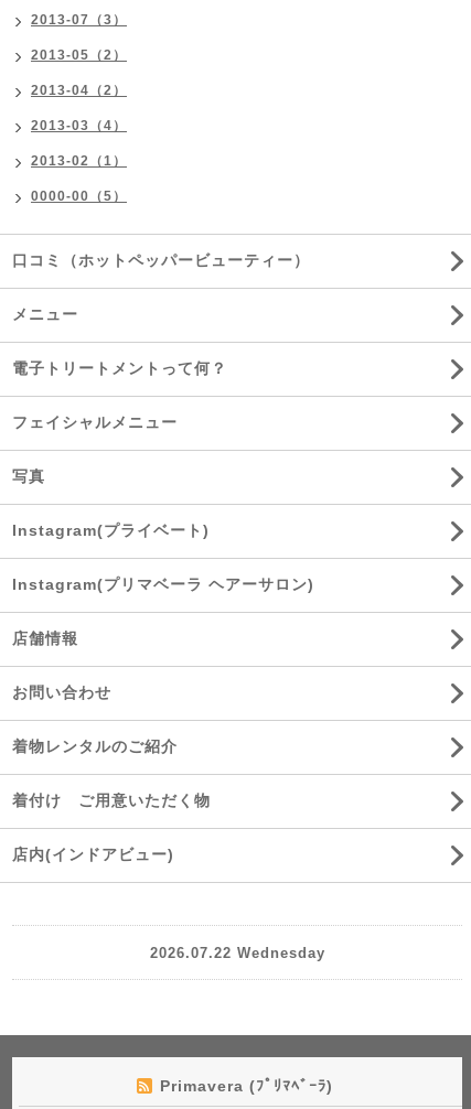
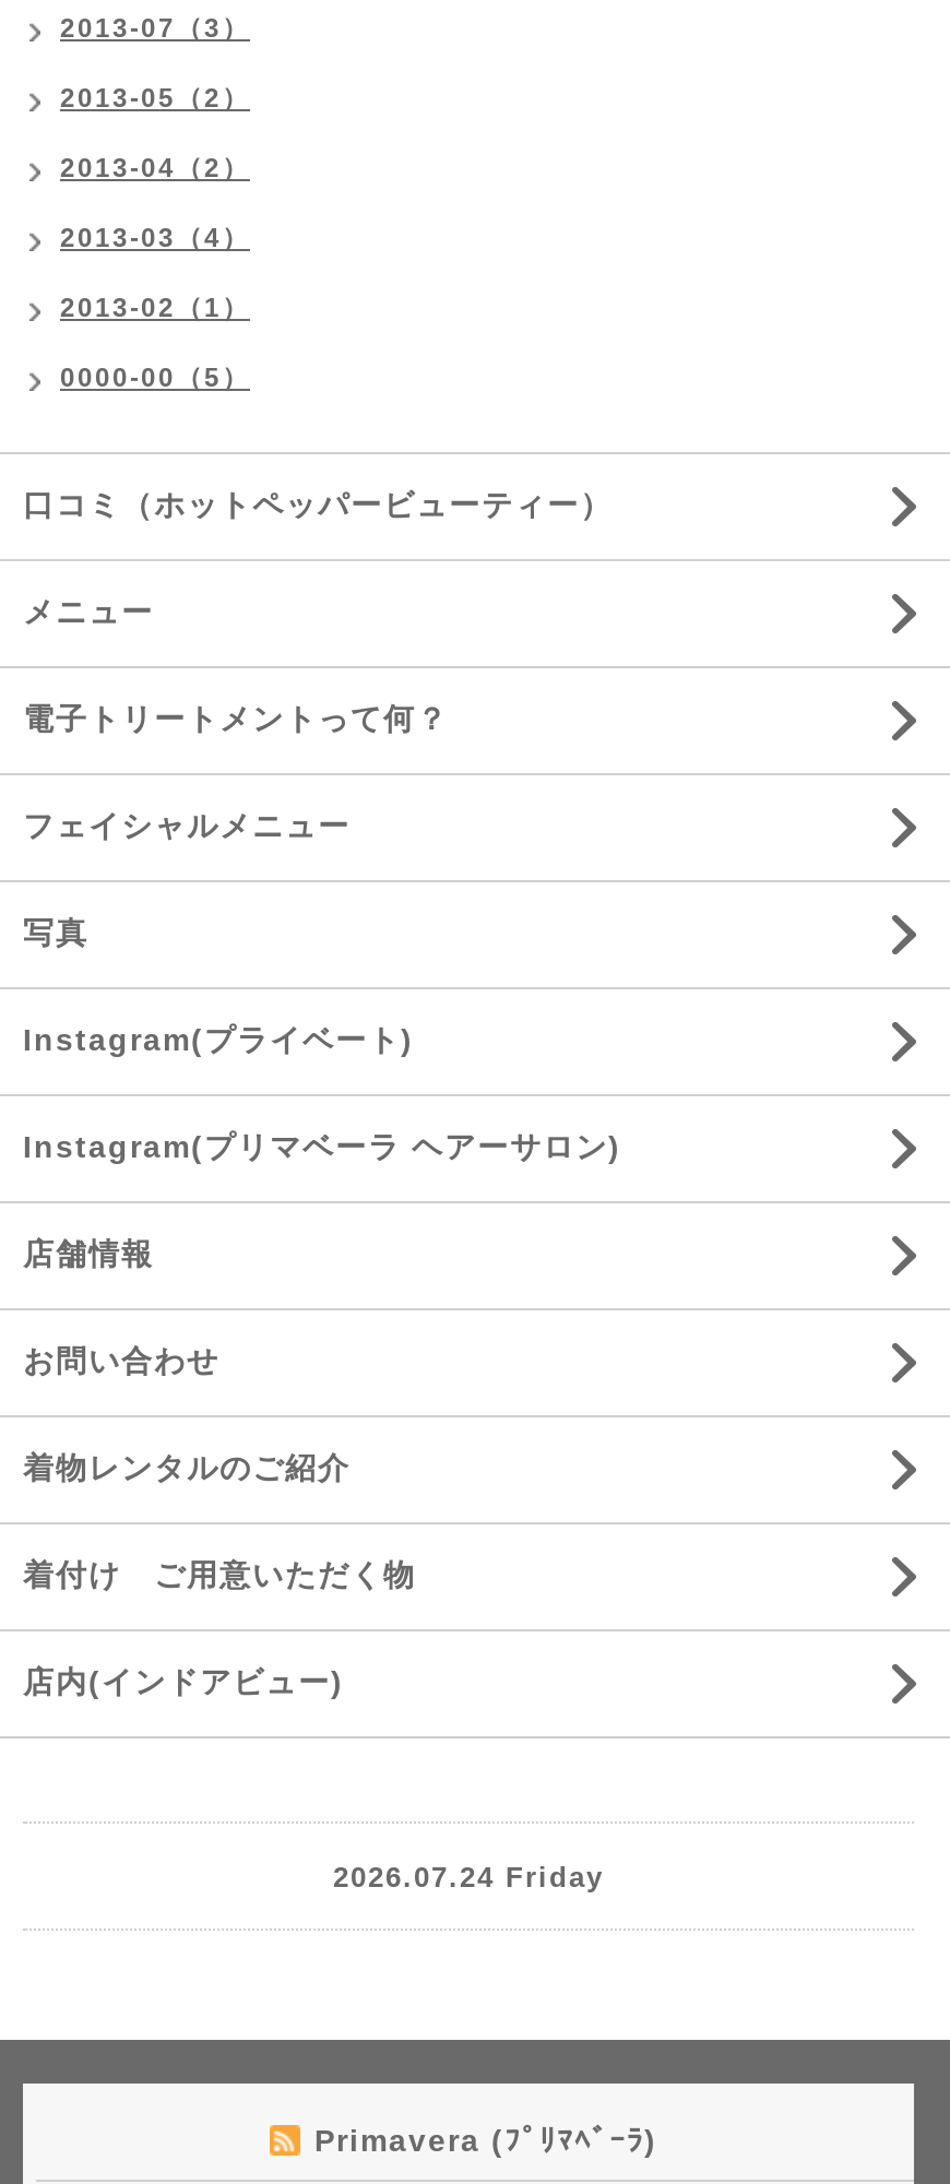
[149,944,325,961] 2026.07.22 Wednesday -> [333,1860,604,1893] 2026.07.24 Friday

